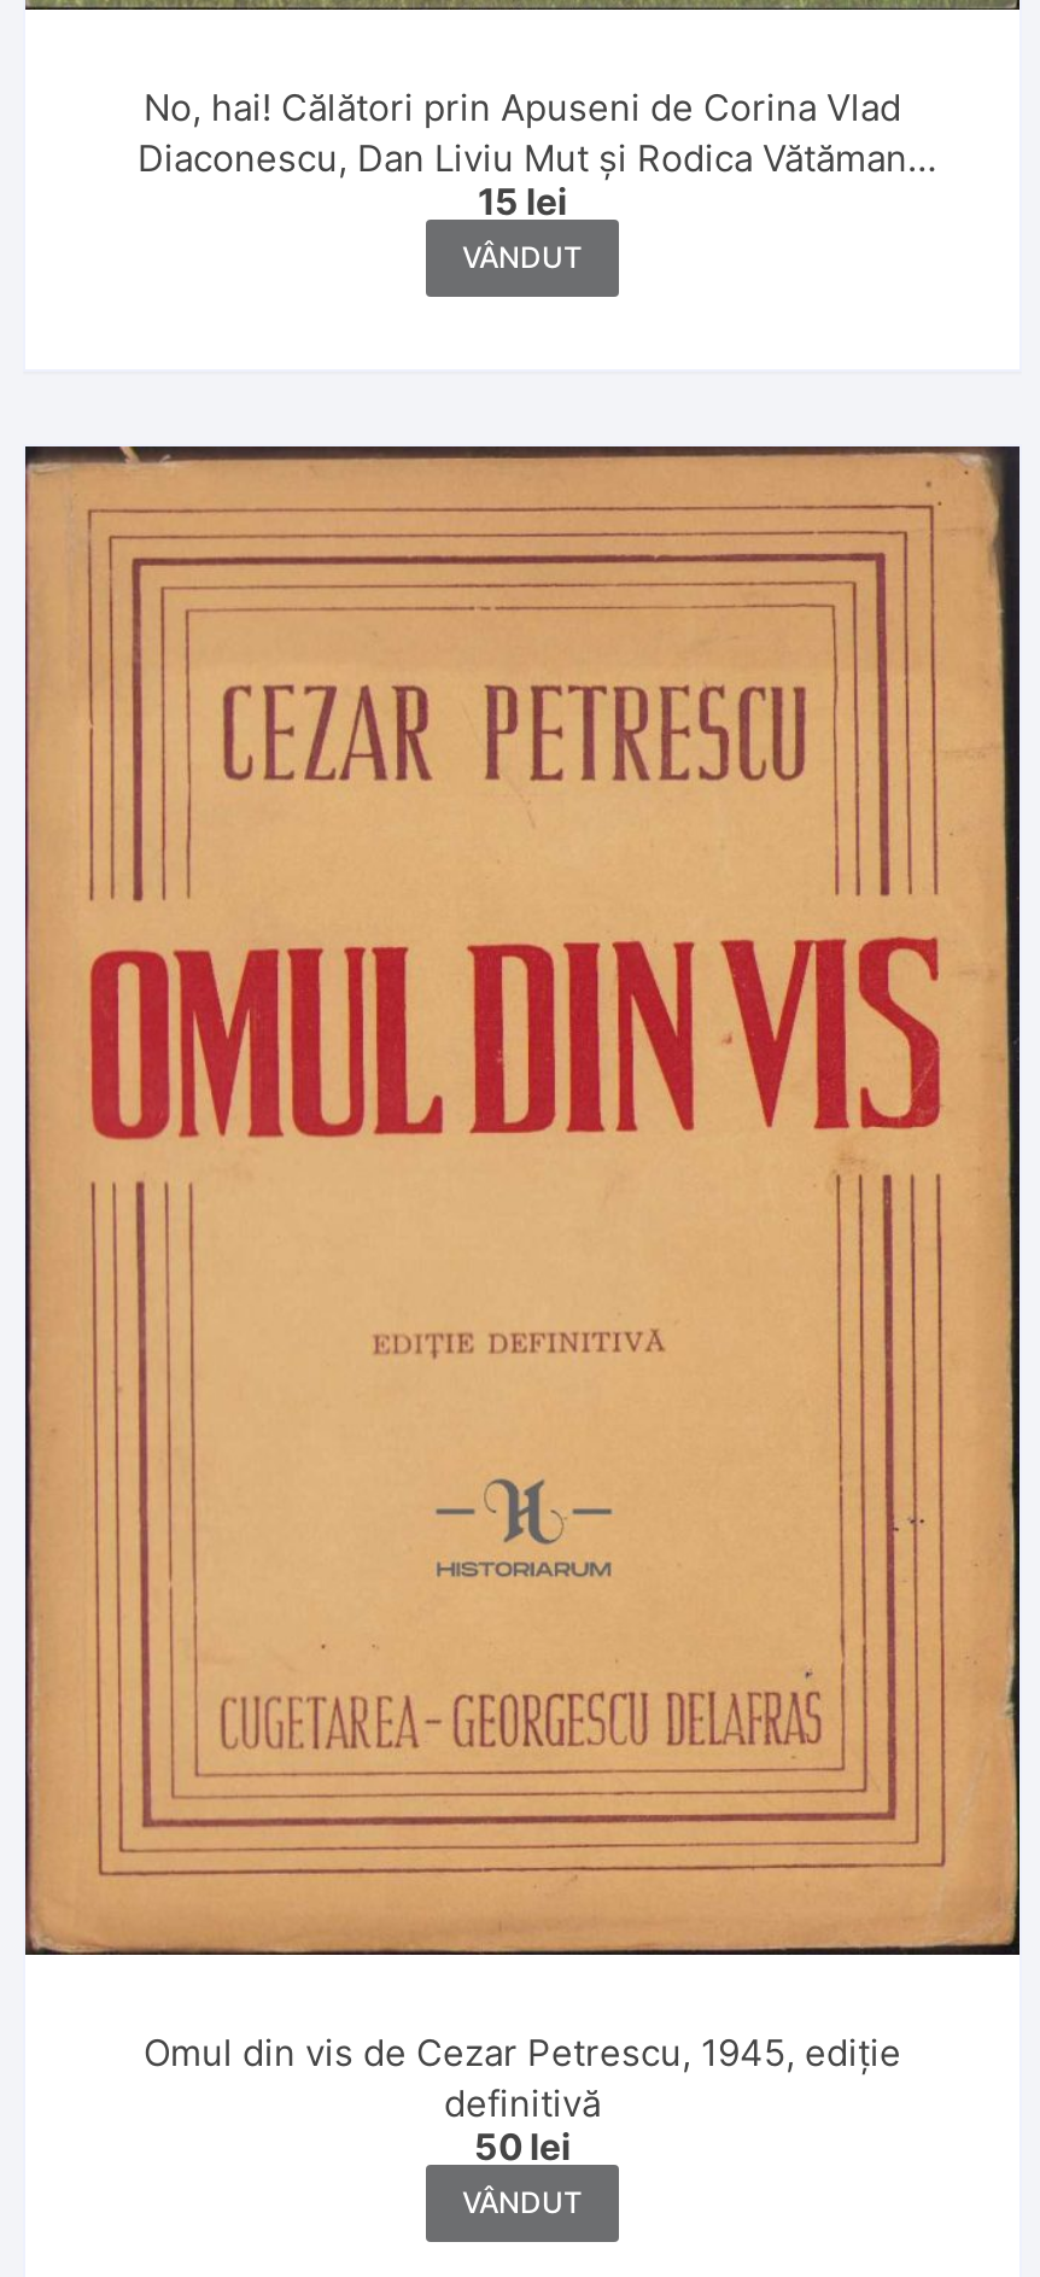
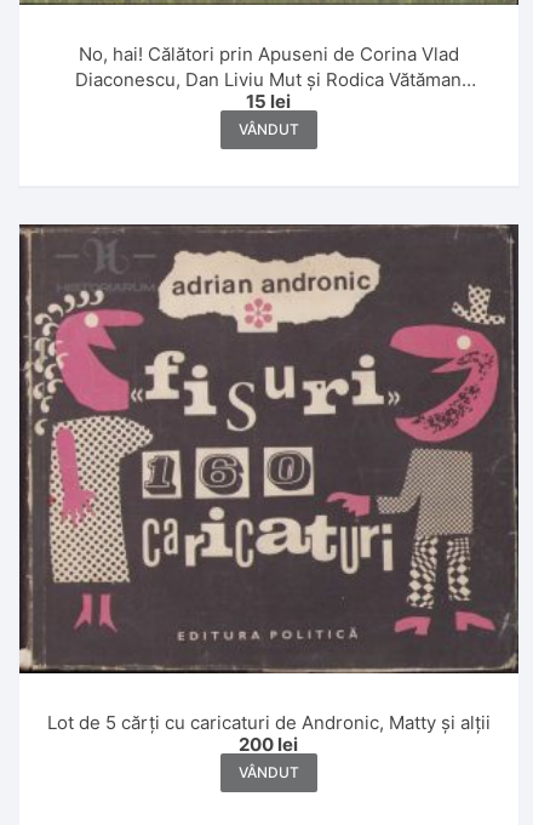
[23,444,1017,2170] [image] | Omul din vis de Cezar Petrescu, 1945, ediție | definitivă | 50 lei -> [18,223,518,756] [image] | Lot de 5 cărți cu caricaturi de Andronic, Matty și alții | 200 lei

